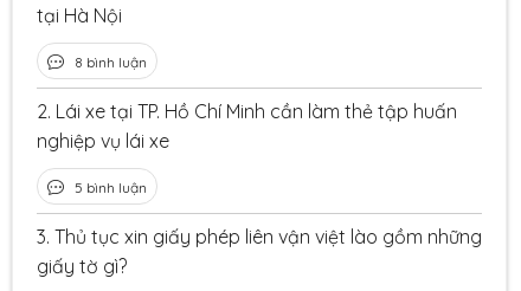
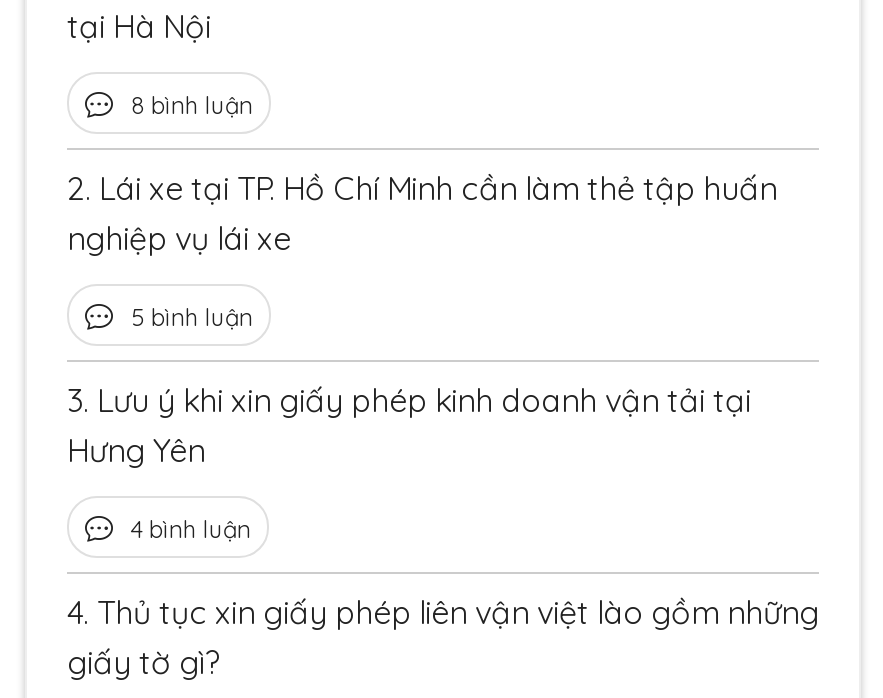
[37,225,482,249] 3. Thủ tục xin giấy phép liên vận việt lào gồm những -> [67,380,819,632] 3. Lưu ý khi xin giấy phép kinh doanh vận tải tại | Hưng Yên | 4 bình luận | 4. Thủ tục xin giấy phép liên vận việt lào gồm những

